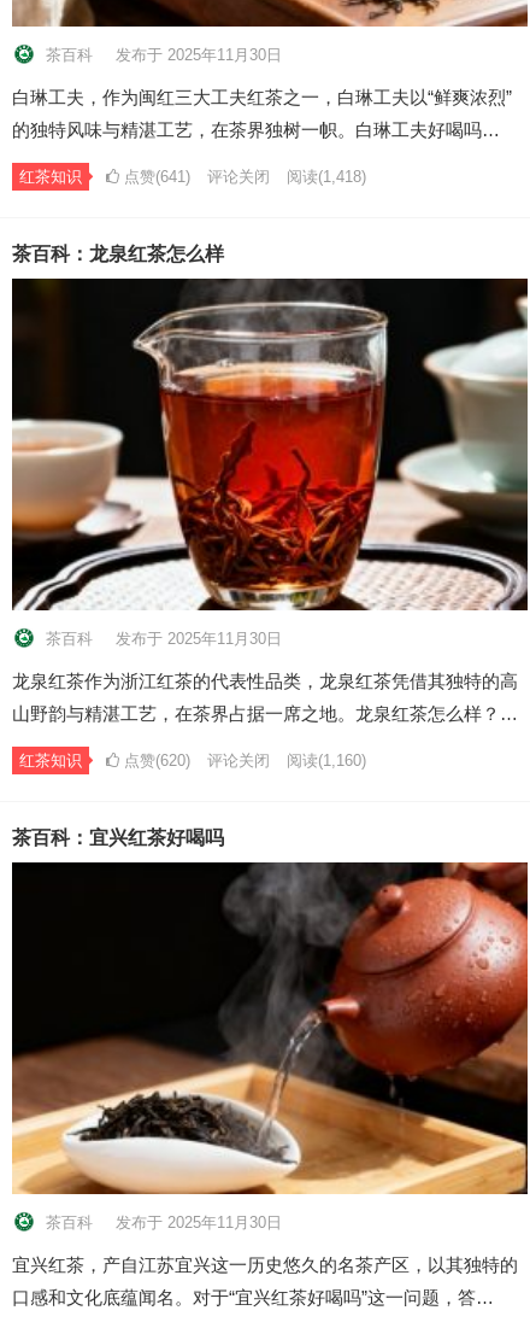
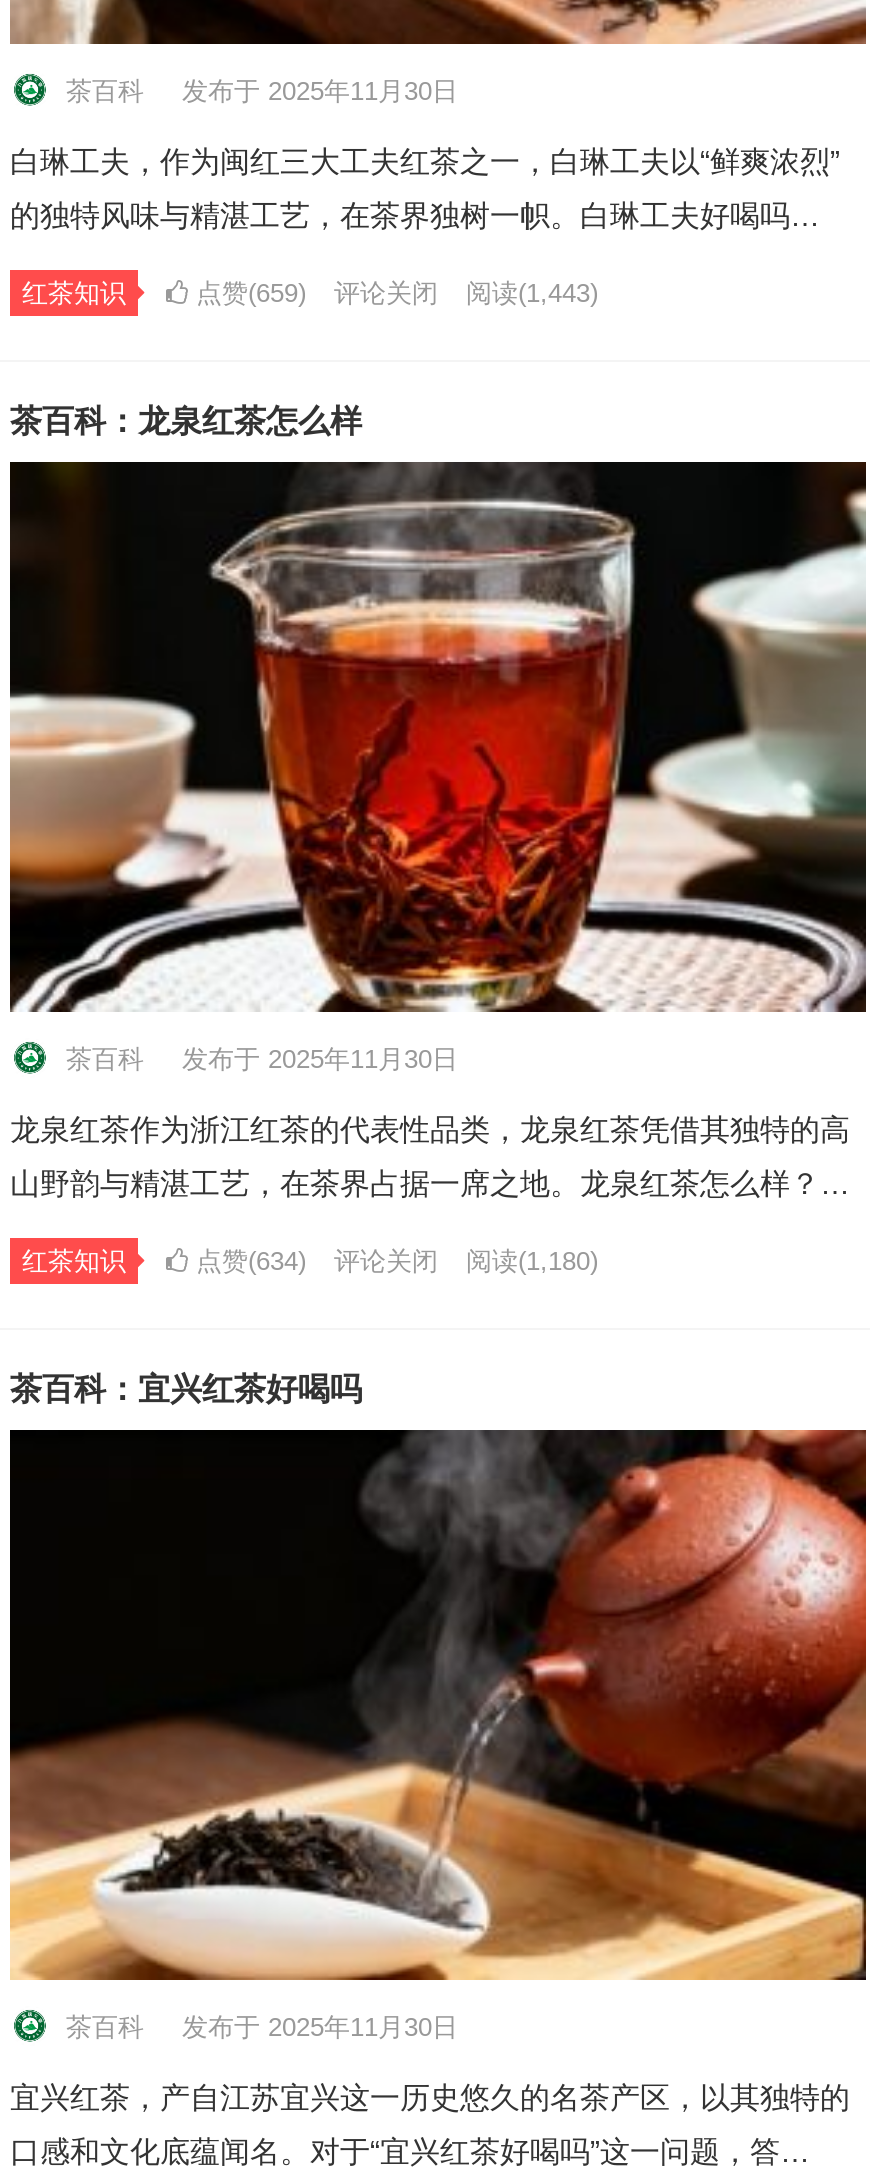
[119,168,190,186] 点赞(641) -> [188,278,306,308] 点赞(659)
[287,168,366,186] 阅读(1,418) -> [466,278,598,308] 阅读(1,443)
[119,752,190,770] 点赞(620) -> [188,1246,306,1276] 点赞(634)
[287,752,366,770] 阅读(1,160) -> [466,1246,598,1276] 阅读(1,180)

